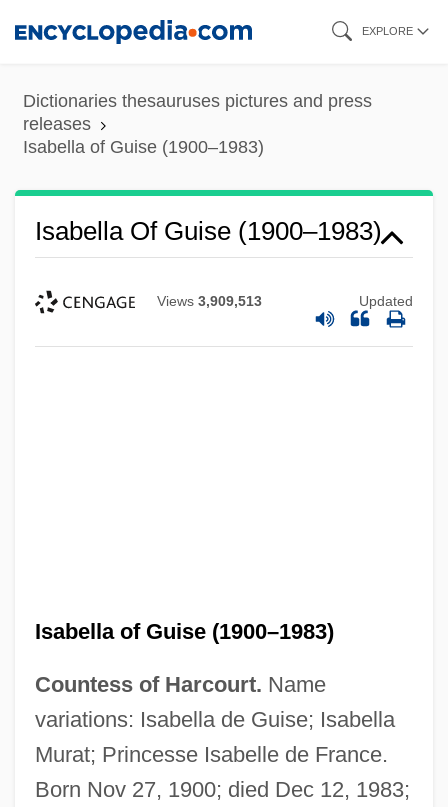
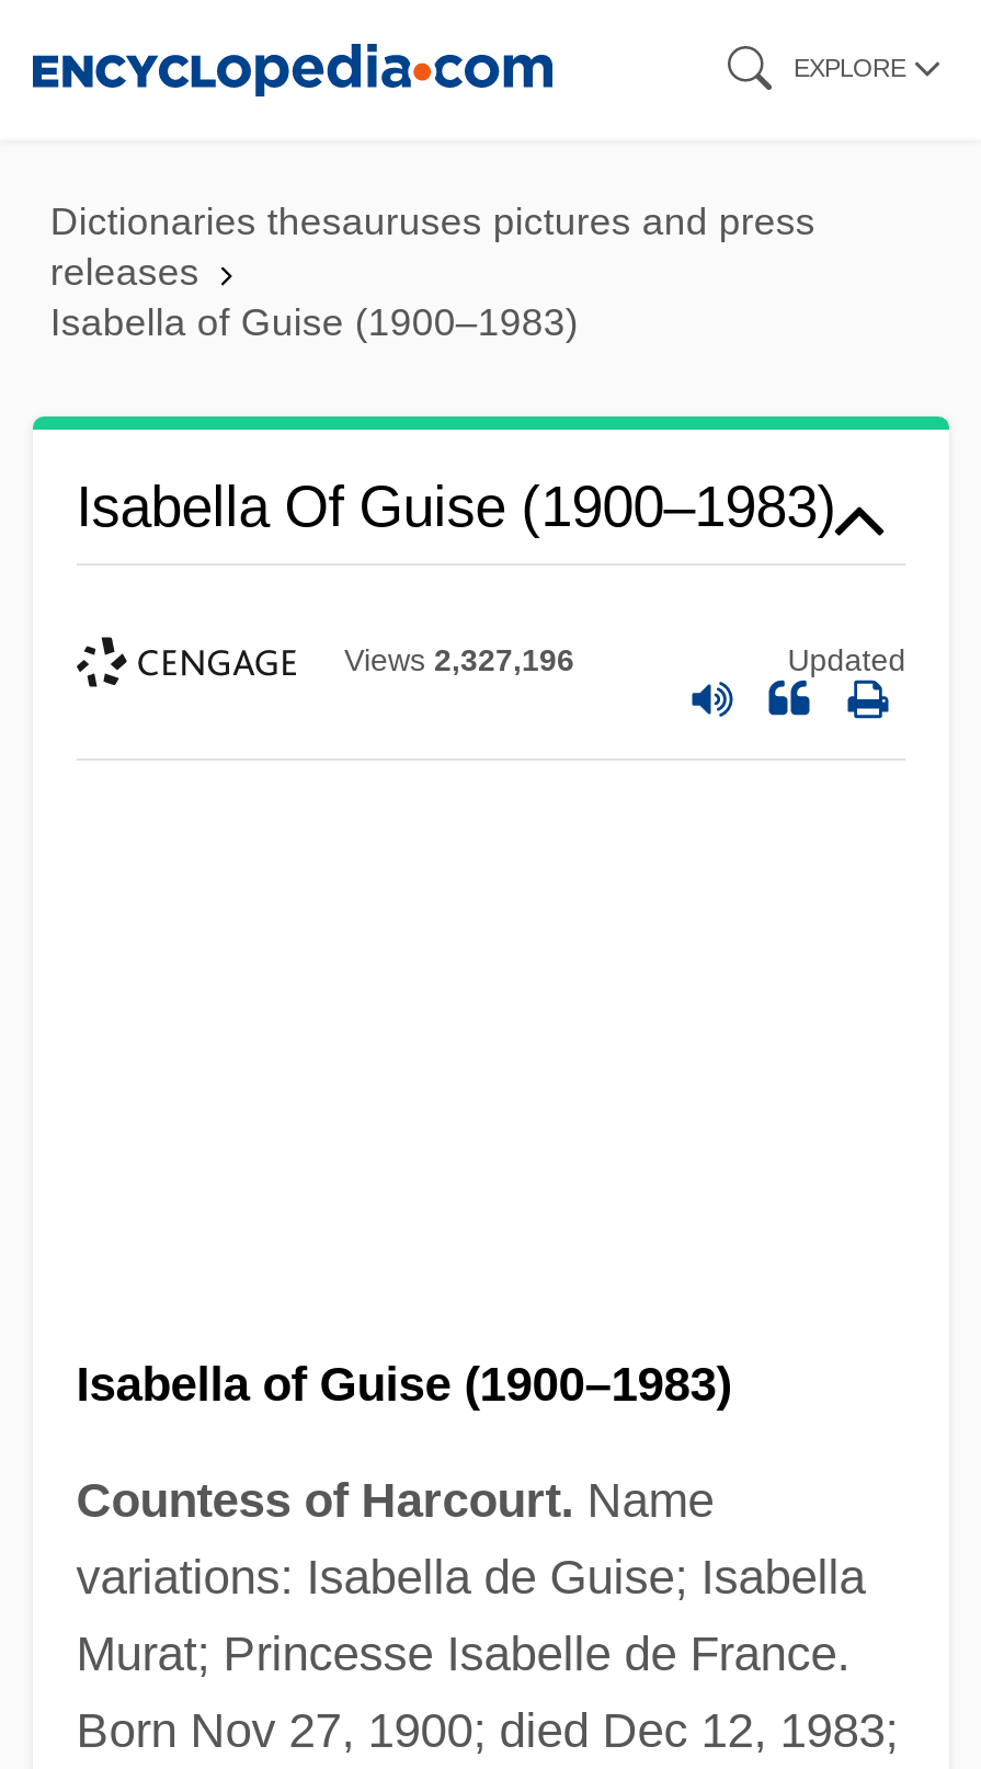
[157,293,262,309] Views 3,909,513 -> [344,643,574,678] Views 2,327,196

